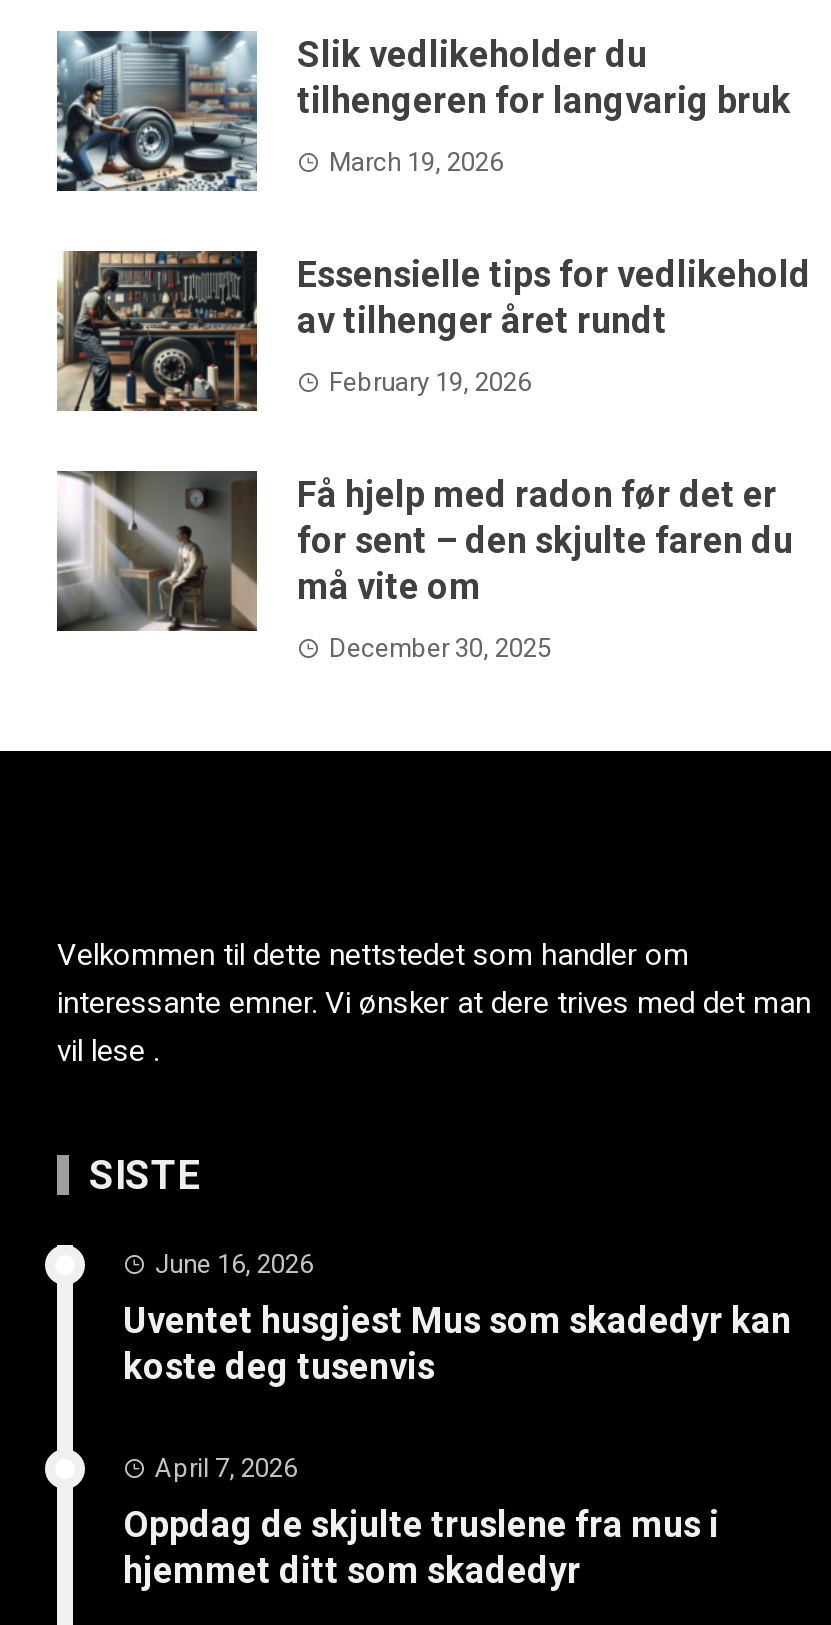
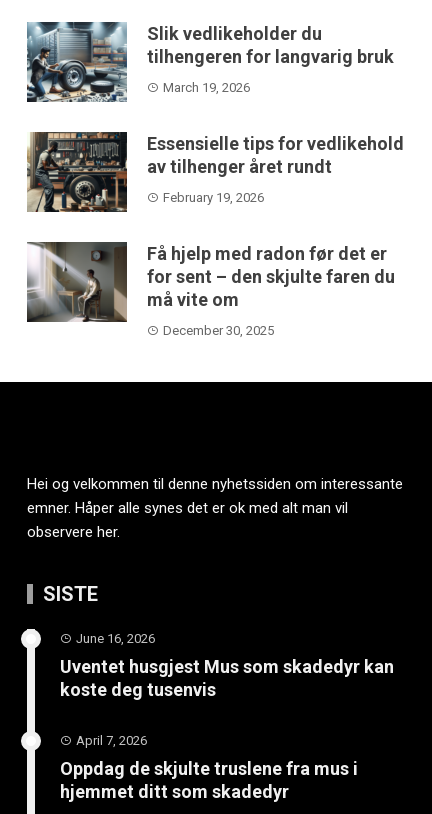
[57,938,811,1070] Velkommen til dette nettstedet som handler om | interessante emner. Vi ønsker at dere trives med det man | vil lese . -> [27,475,403,541] Hei og velkommen til denne nyhetssiden om interessante | emner. Håper alle synes det er ok med alt man vil | observere her.

